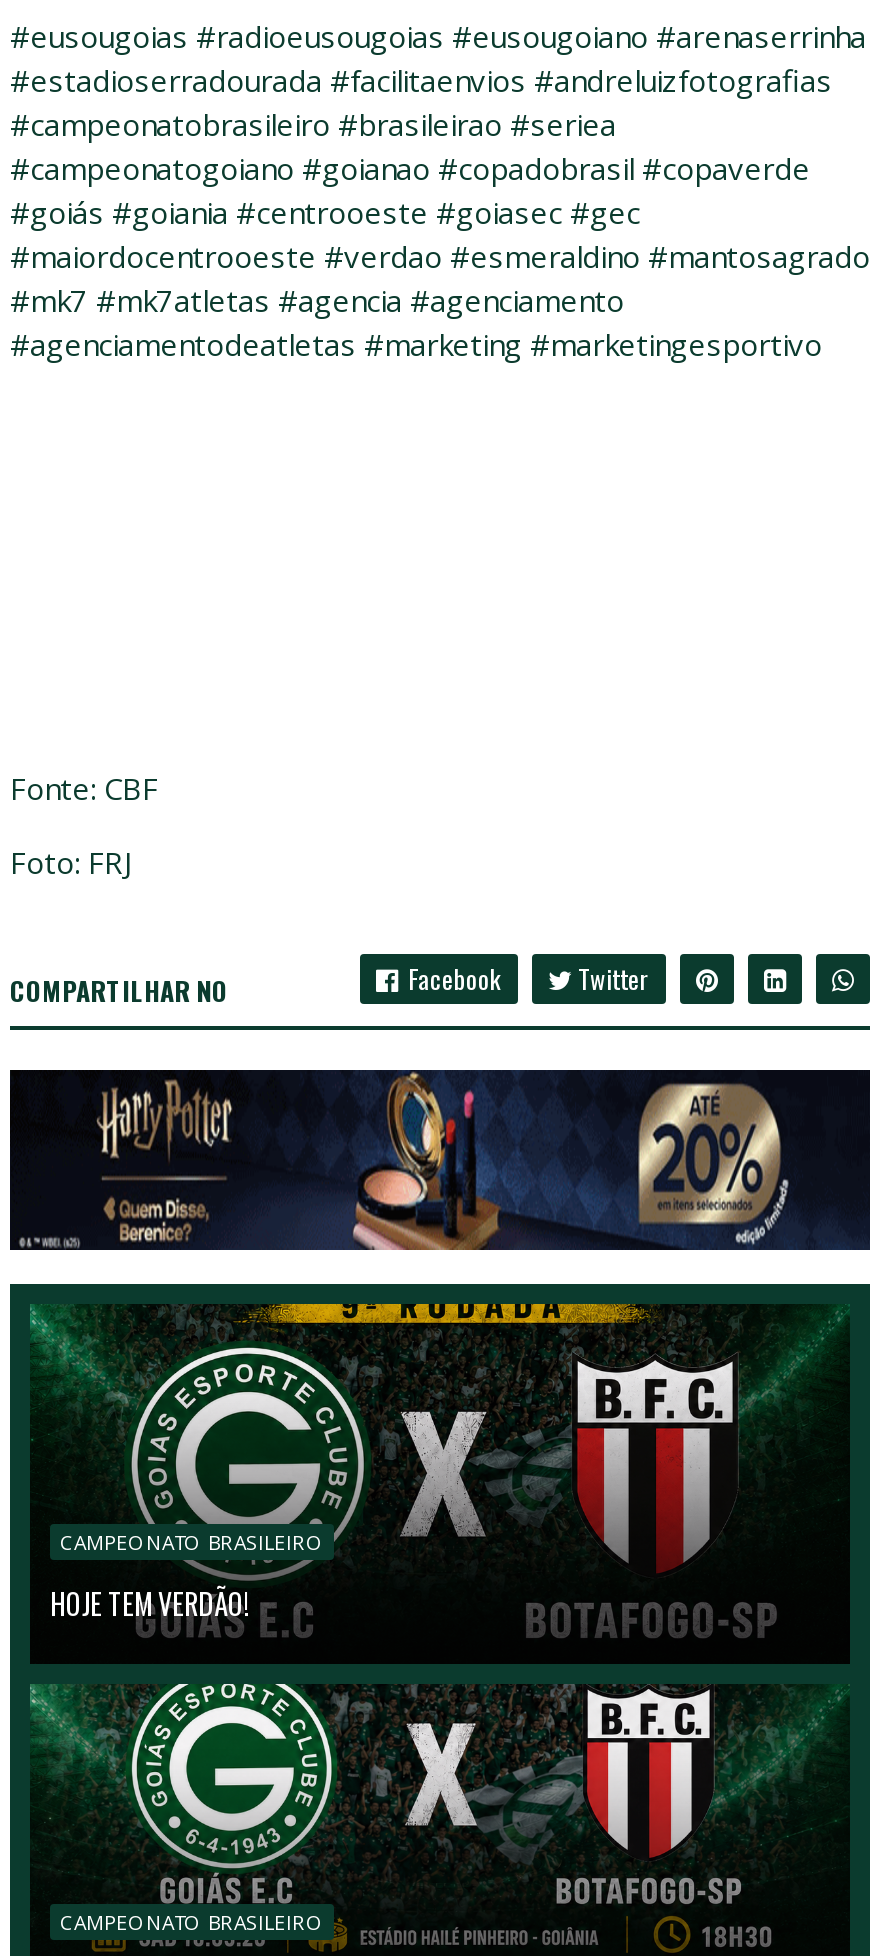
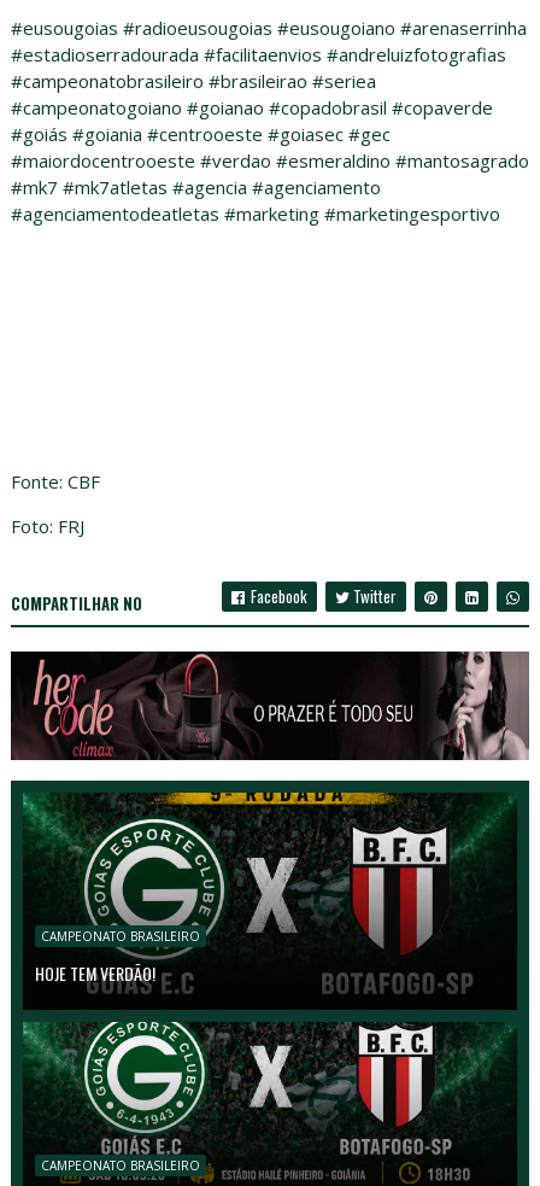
[10,1068,872,1252] [image] -> [11,650,530,761] [image]

